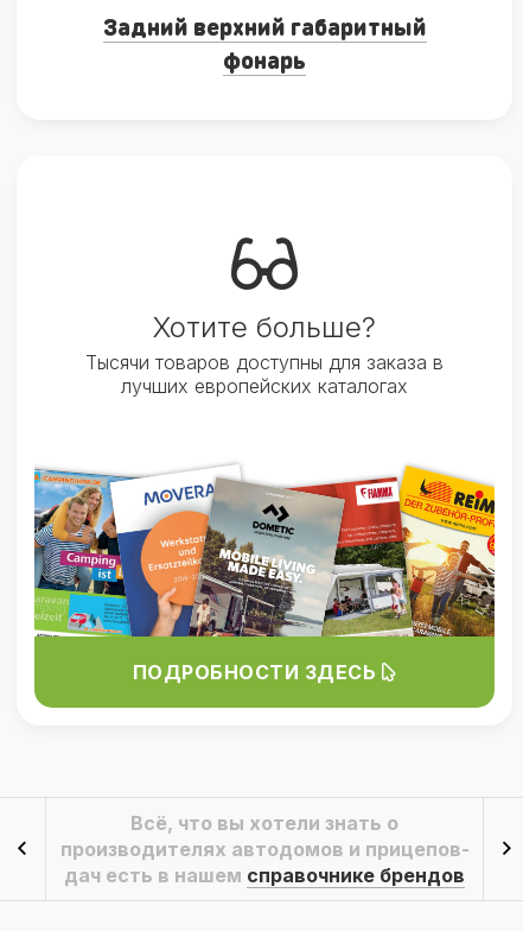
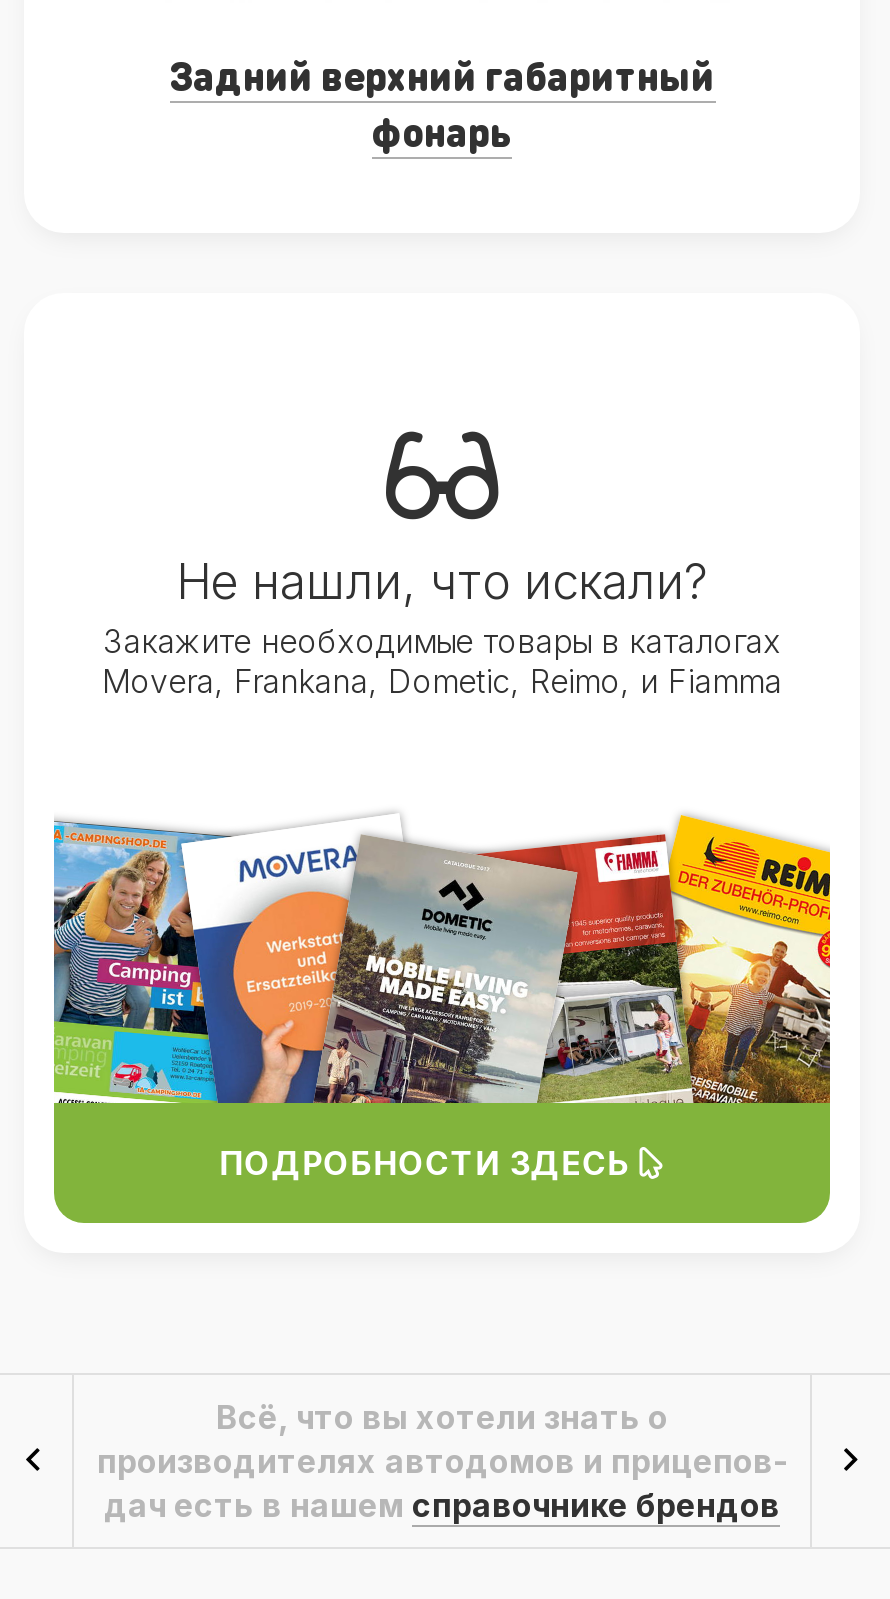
[85,310,444,398] Хотите больше? | Тысячи товаров доступны для заказа в | лучших европейских каталогах -> [102,553,782,701] Не нашли, что искали? | Закажите необходимые товары в каталогах | Movera, Frankana, Dometic, Reimo, и Fiamma

